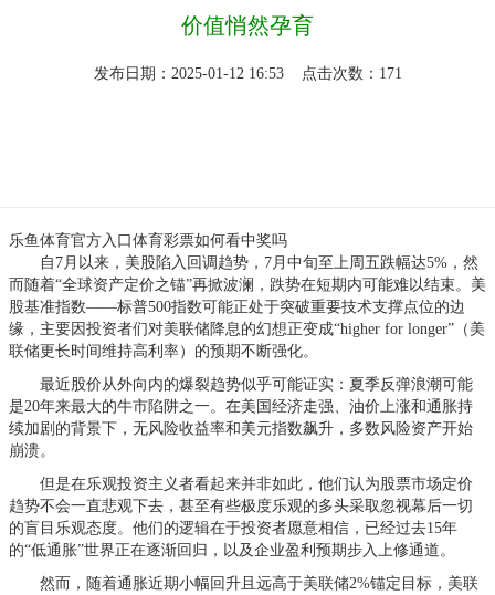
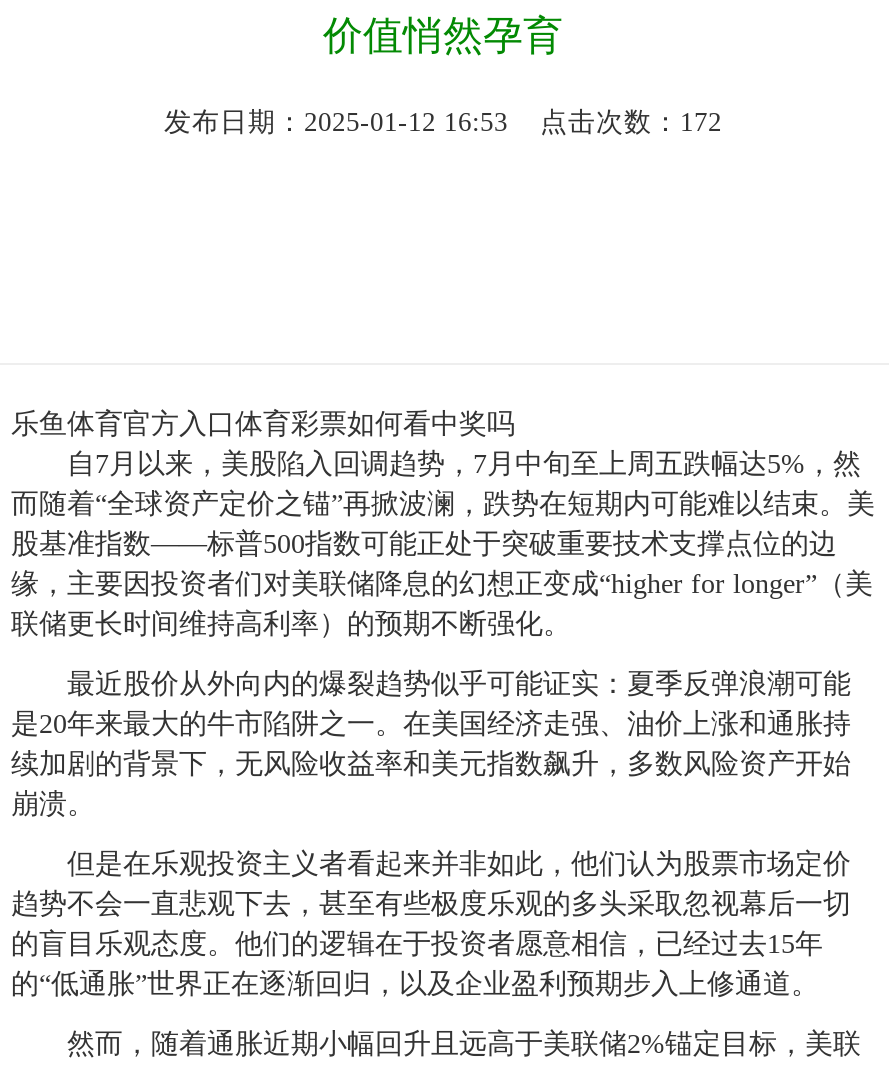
[93,65,402,82] 发布日期：2025-01-12 16:53 点击次数：171 -> [164,107,722,137] 发布日期：2025-01-12 16:53 点击次数：172

